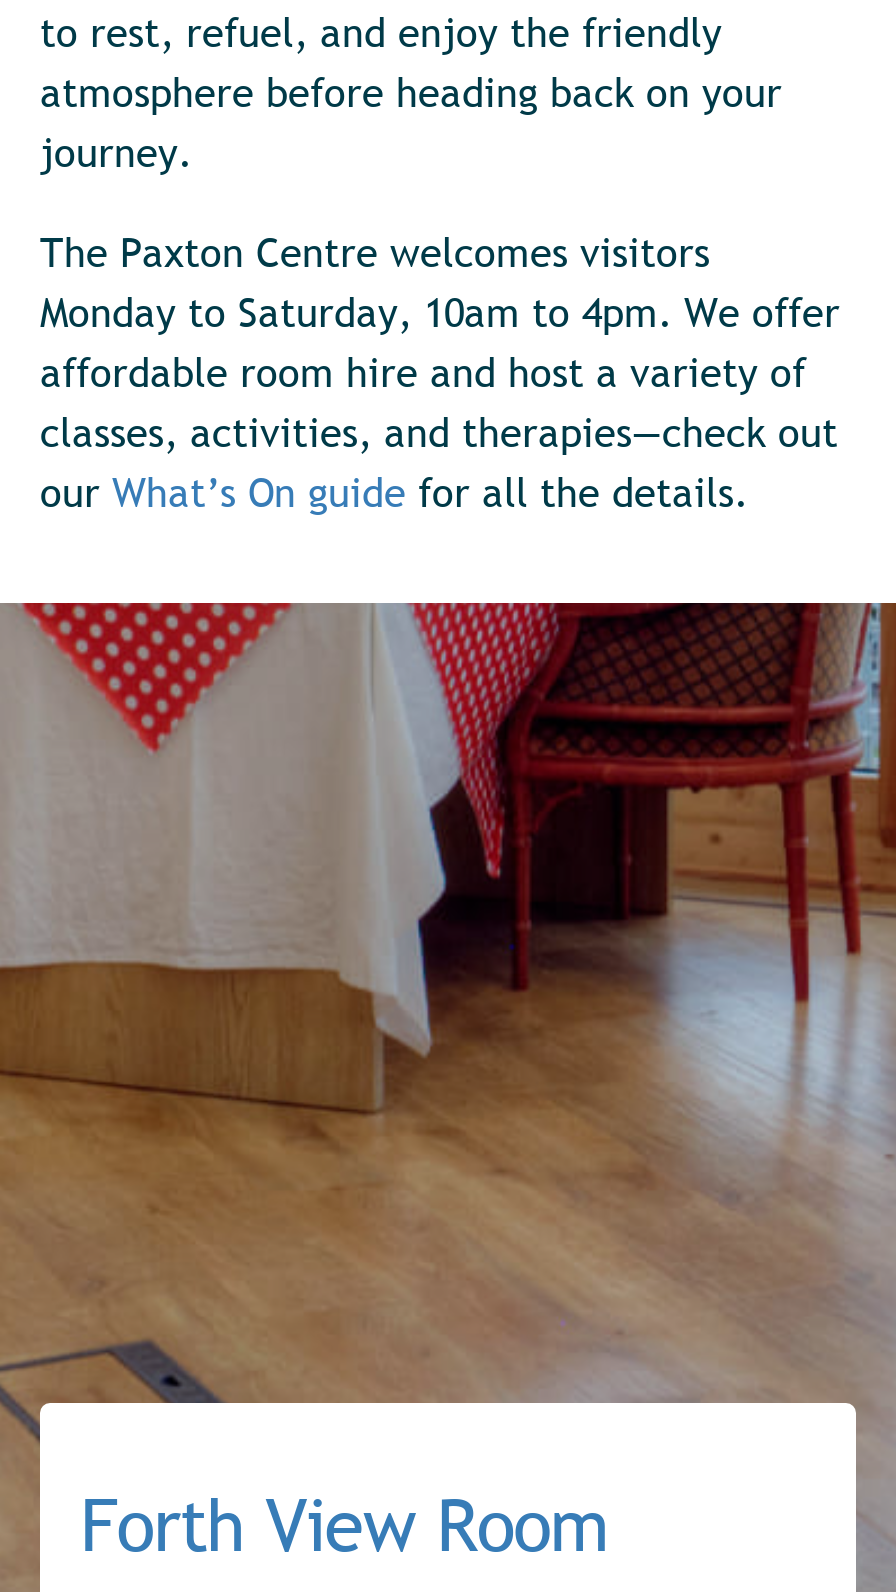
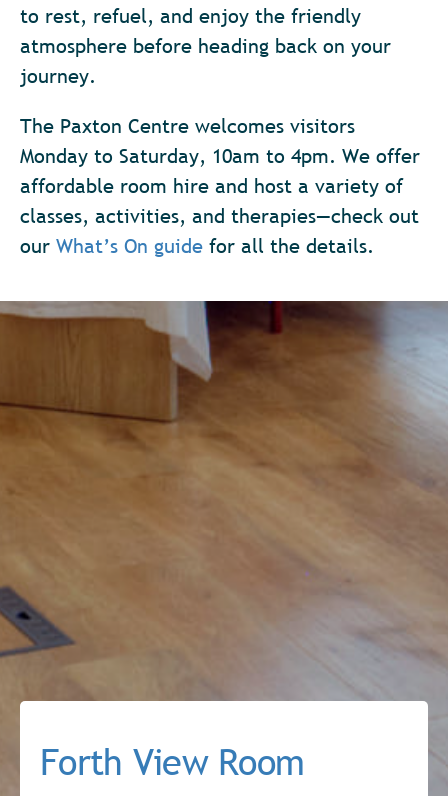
[6,600,890,1440] [image] -> [3,300,445,720] [image]

